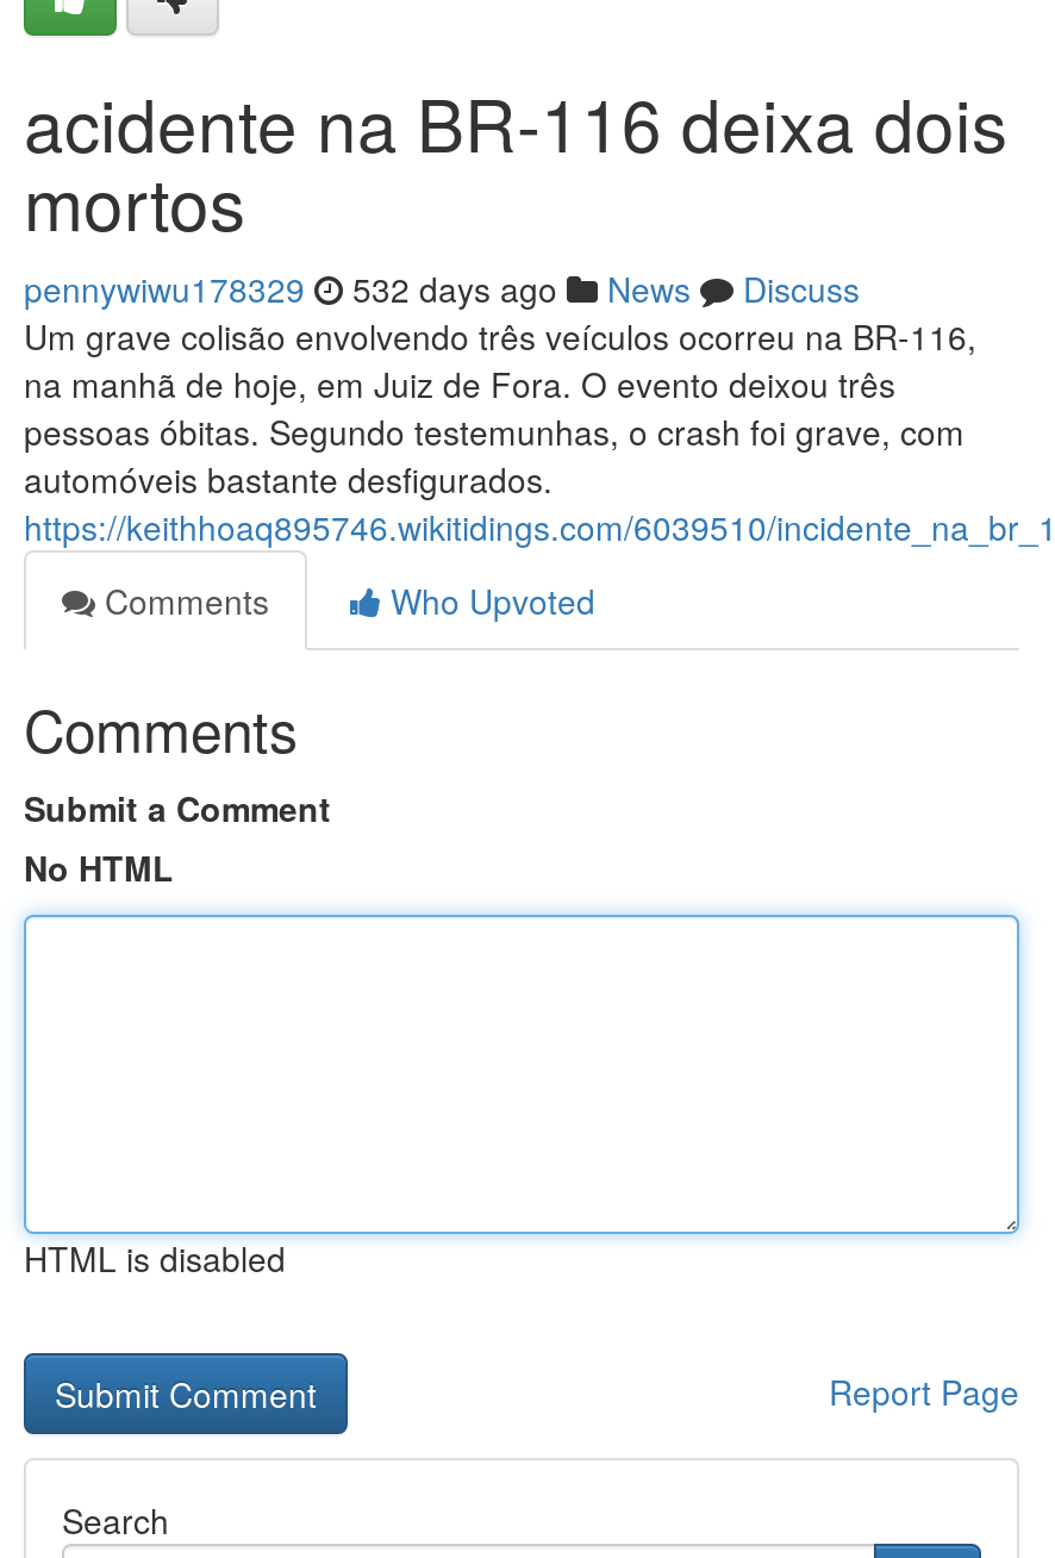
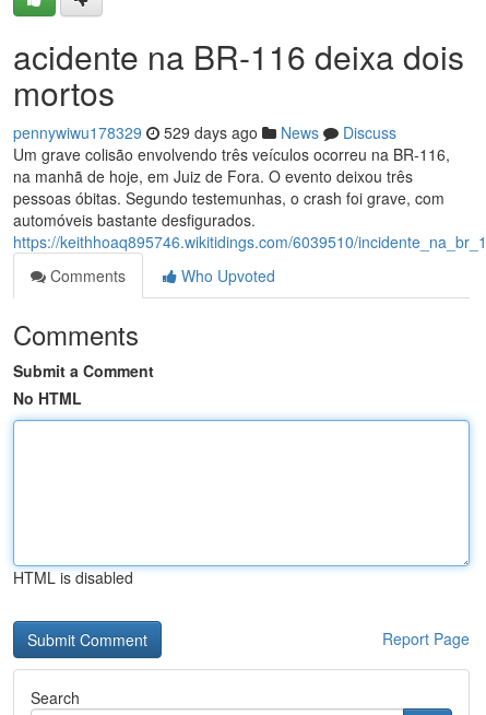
[24,264,860,312] pennywiwu178329 532 days ago News Discuss -> [13,121,396,143] pennywiwu178329 529 days ago News Discuss

